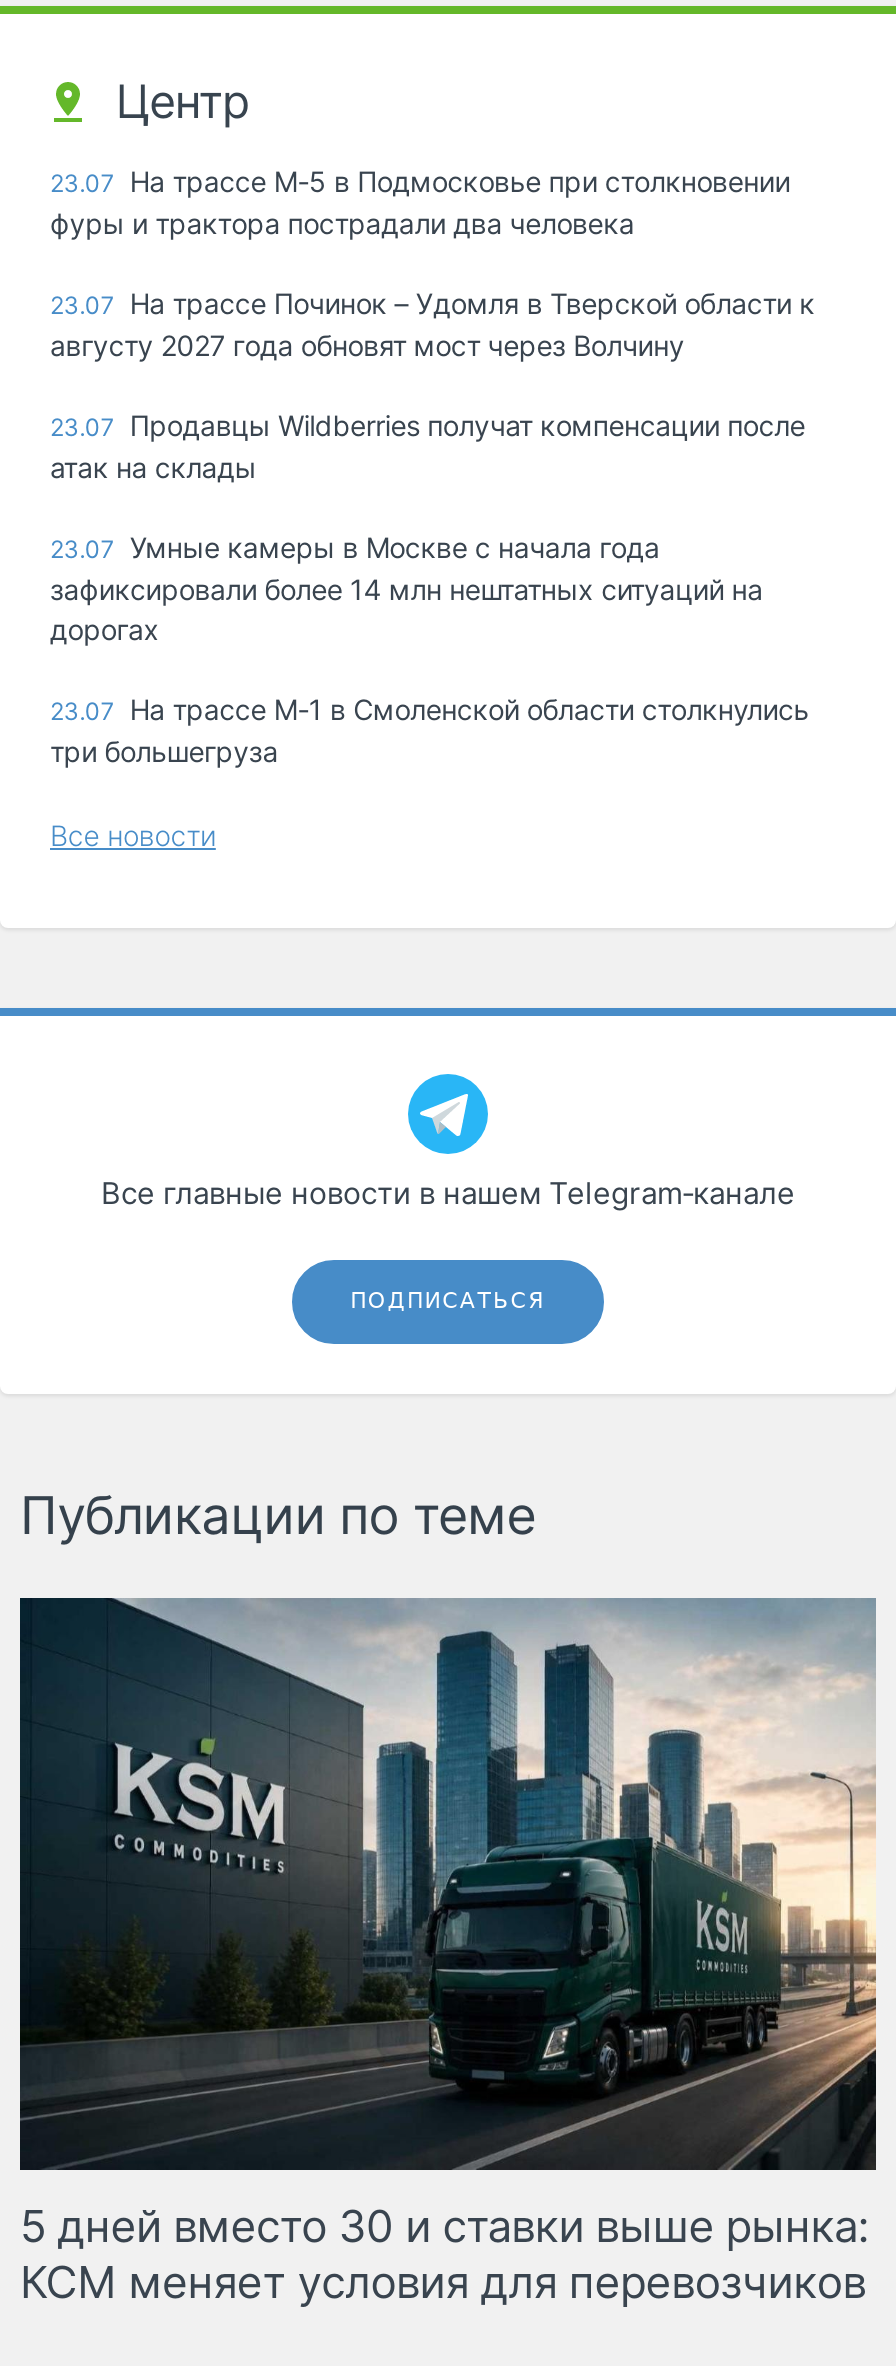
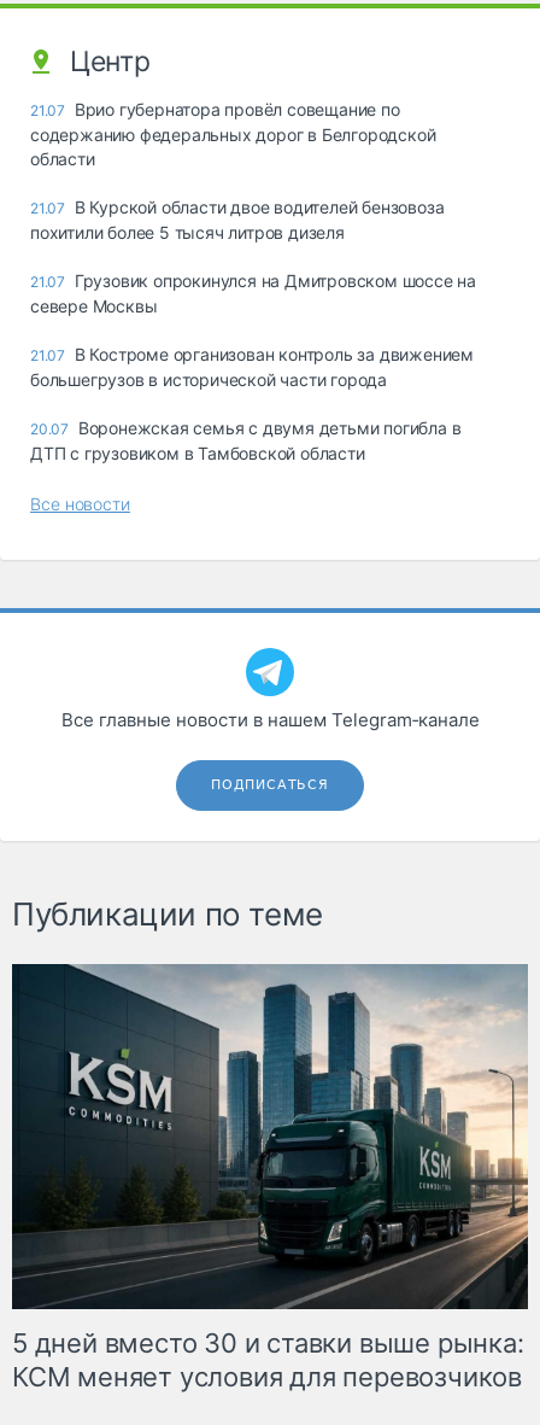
[50,164,790,240] 23.07 На трассе М-5 в Подмосковье при столкновении | фуры и трактора пострадали два человека -> [30,99,436,169] 21.07 Врио губернатора провёл совещание по | содержанию федеральных дорог в Белгородской | области
[50,286,815,362] 23.07 На трассе Починок – Удомля в Тверской области к | августу 2027 года обновят мост через Волчину -> [30,197,444,243] 21.07 В Курской области двое водителей бензовоза | похитили более 5 тысяч литров дизеля
[50,408,805,484] 23.07 Продавцы Wildberries получат компенсации после | атак на склады -> [30,270,476,316] 21.07 Грузовик опрокинулся на Дмитровском шоссе на | севере Москвы
[50,530,763,646] 23.07 Умные камеры в Москве с начала года | зафиксировали более 14 млн нештатных ситуаций на | дорогах -> [30,344,474,390] 21.07 В Костроме организован контроль за движением | большегрузов в исторической части города
[50,692,809,768] 23.07 На трассе М-1 в Смоленской области столкнулись | три большегруза -> [30,418,461,463] 20.07 Воронежская семья с двумя детьми погибла в | ДТП с грузовиком в Тамбовской области

